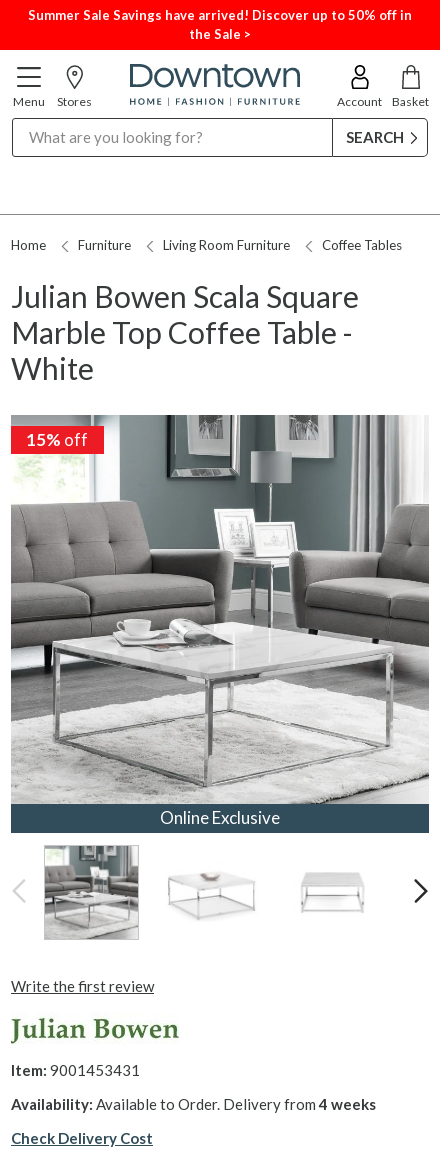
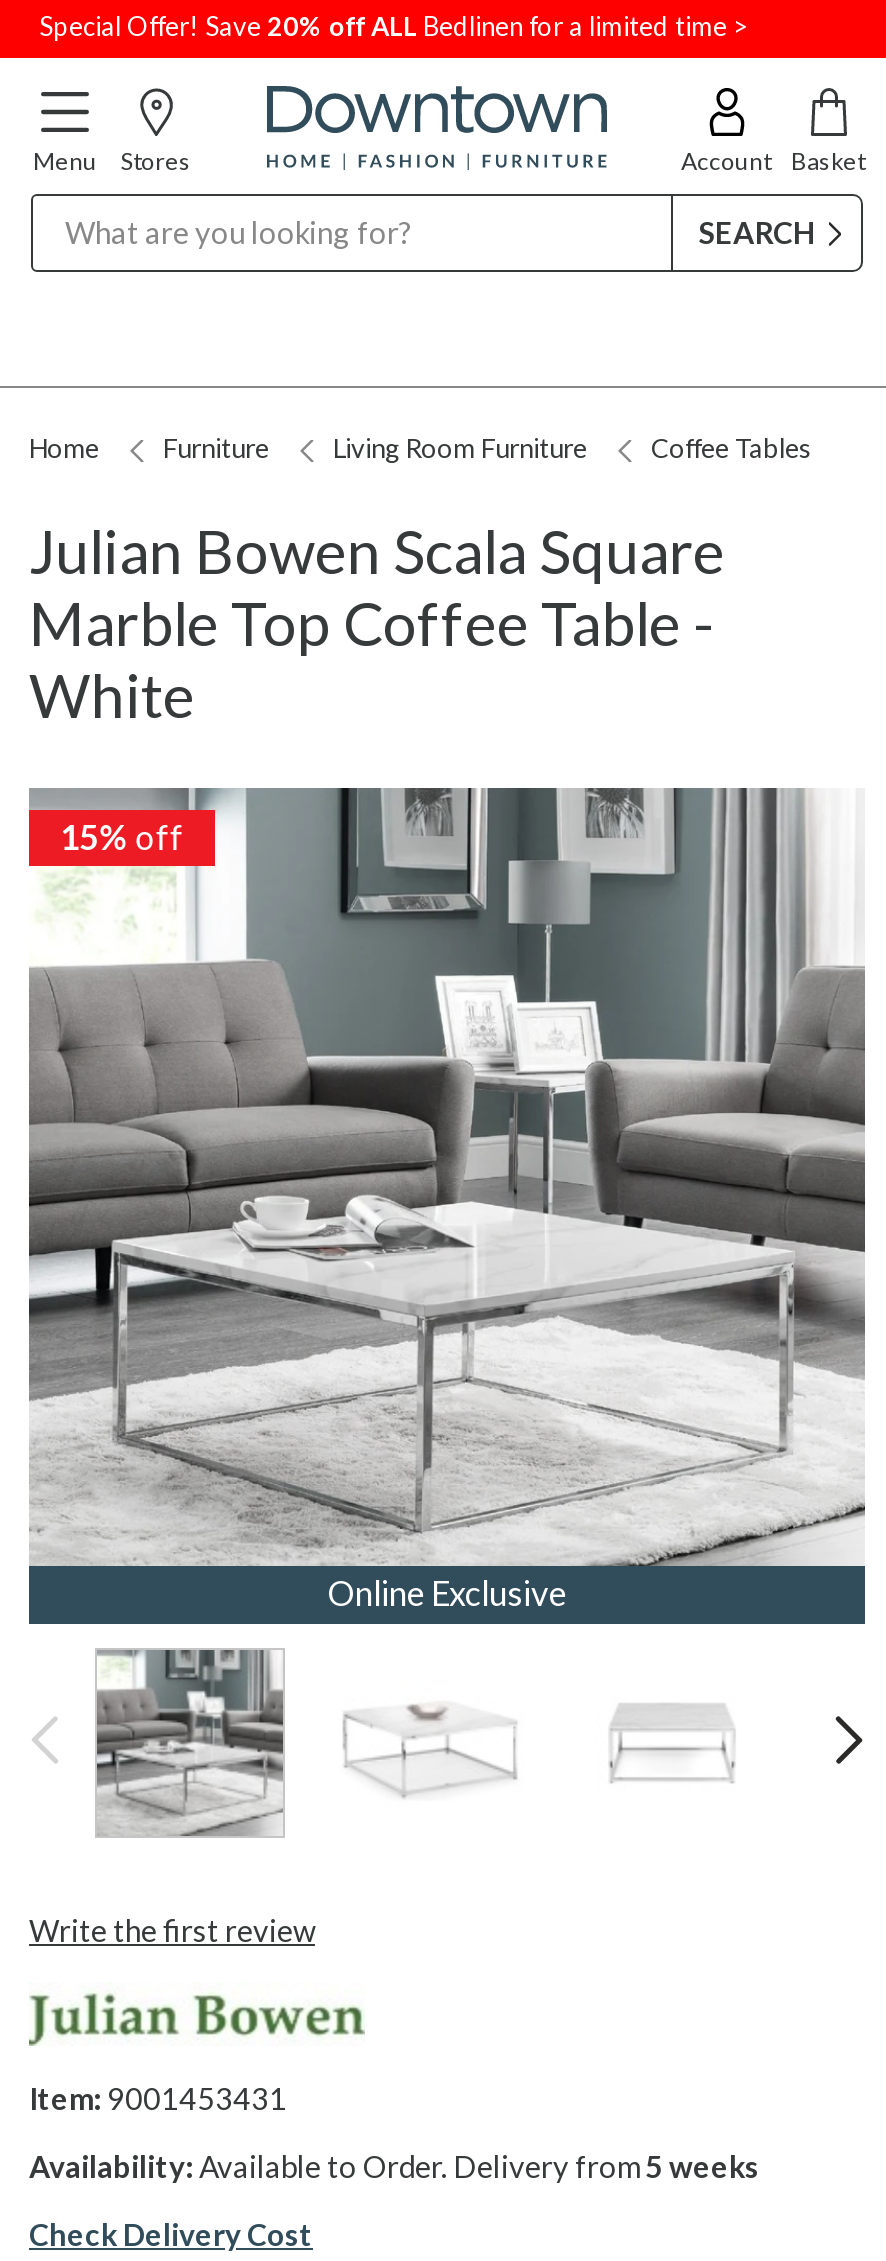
[28,7,412,42] Summer Sale Savings have arrived! Discover up to 50% off in | the Sale > -> [39,10,749,42] Special Offer! Save 20% off ALL Bedlinen for a limited time >
[11,1095,376,1113] Availability: Available to Order. Delivery from 4 weeks -> [29,2147,759,2183] Availability: Available to Order. Delivery from 5 weeks

